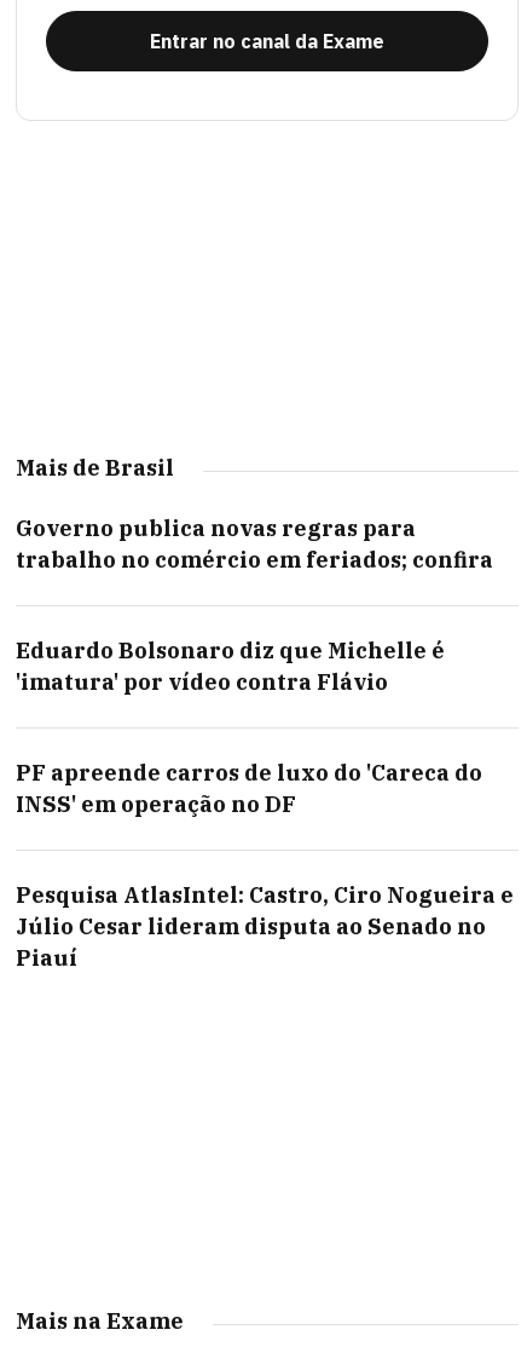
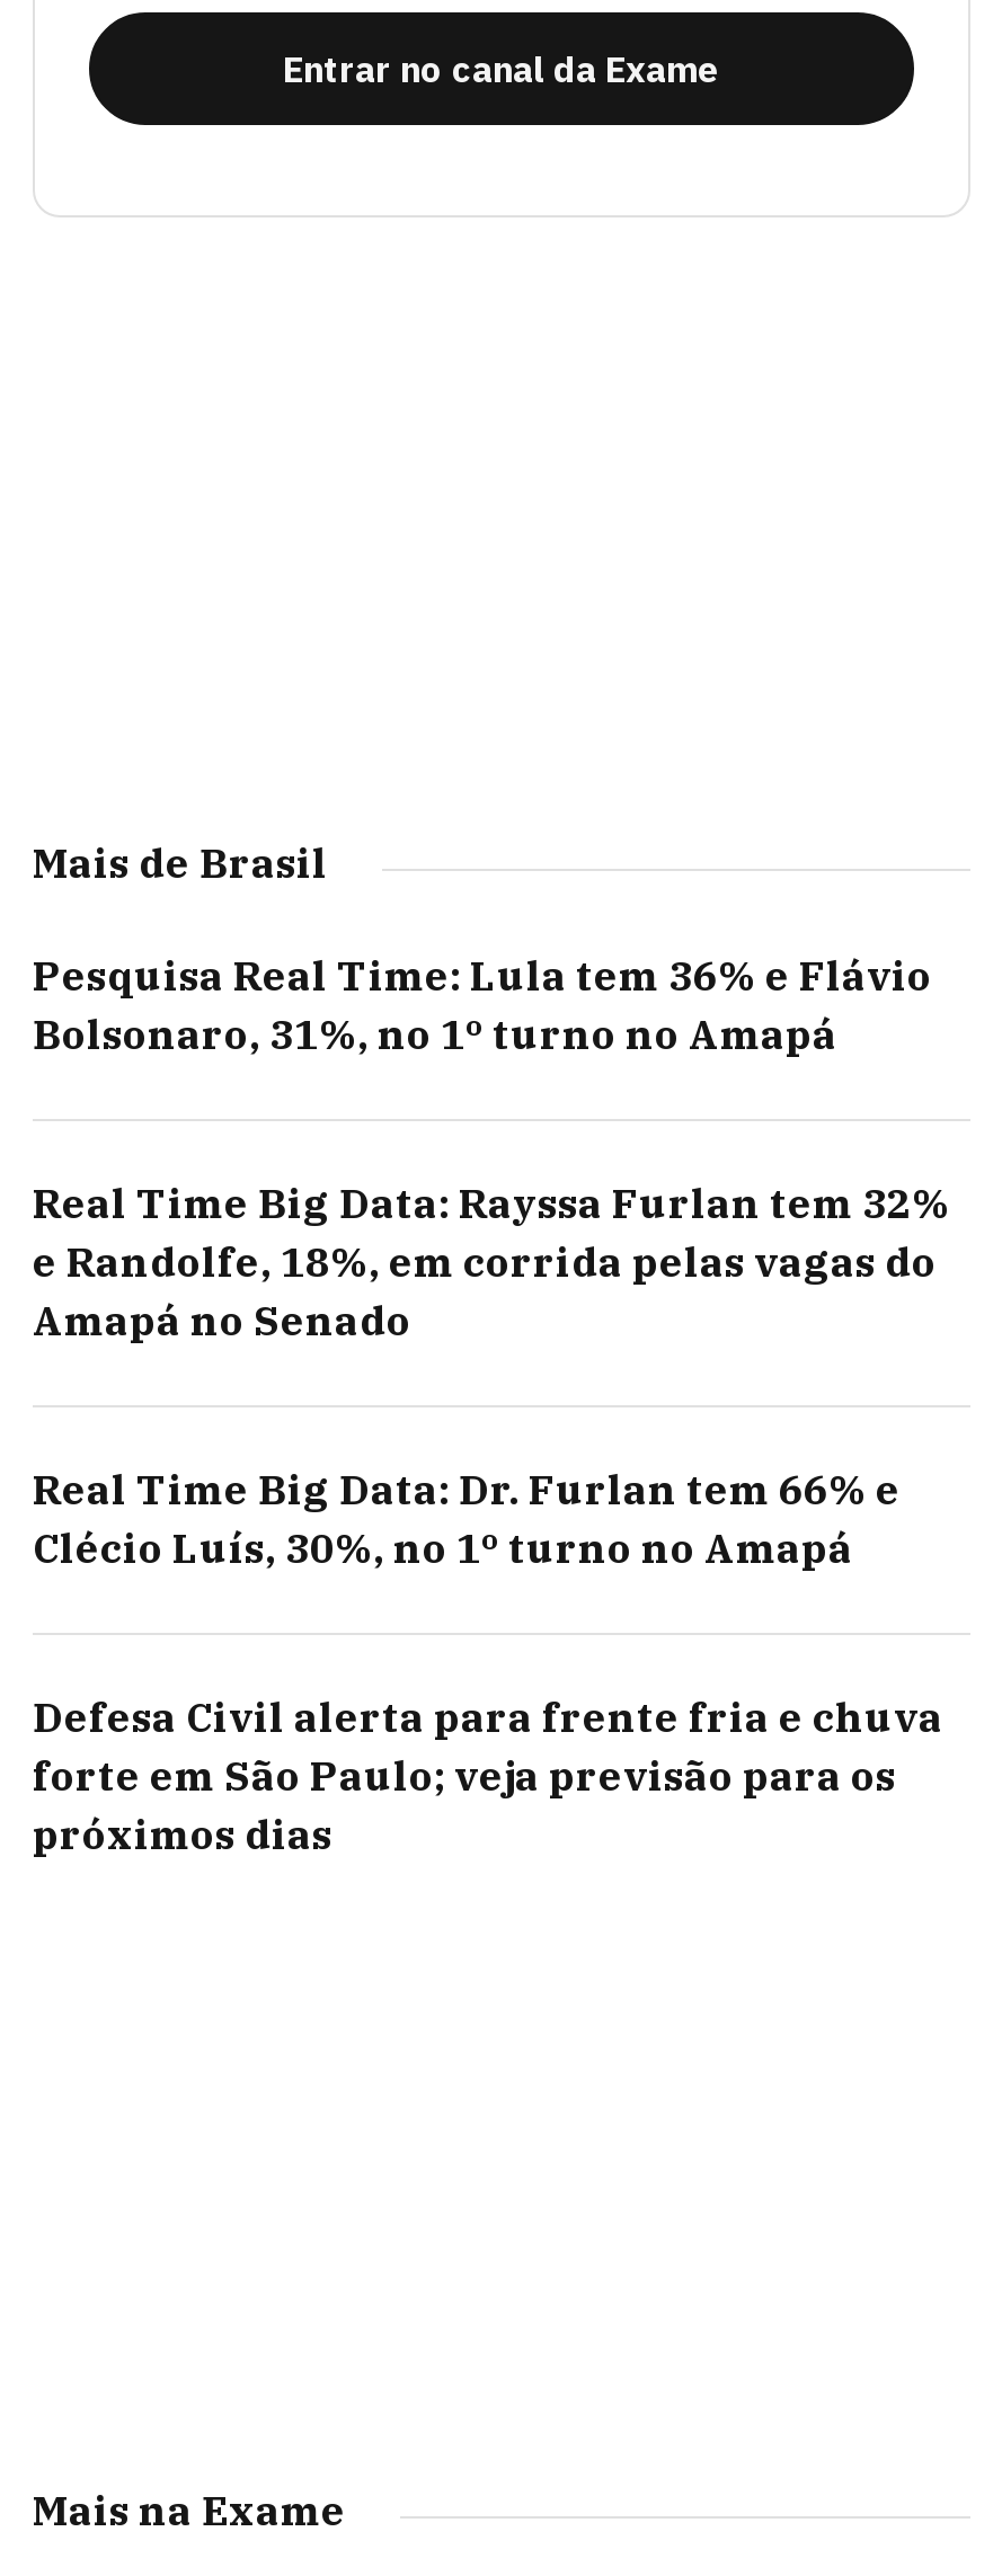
[16,514,493,574] Governo publica novas regras para | trabalho no comércio em feriados; confira -> [33,950,932,1060] Pesquisa Real Time: Lula tem 36% e Flávio | Bolsonaro, 31%, no 1º turno no Amapá
[16,637,445,696] Eduardo Bolsonaro diz que Michelle é | 'imatura' por vídeo contra Flávio -> [33,1178,950,1347] Real Time Big Data: Rayssa Furlan tem 32% | e Randolfe, 18%, em corrida pelas vagas do | Amapá no Senado
[16,759,482,818] PF apreende carros de luxo do 'Careca do | INSS' em operação no DF -> [33,1464,901,1574] Real Time Big Data: Dr. Furlan tem 66% e | Clécio Luís, 30%, no 1º turno no Amapá
[16,881,514,972] Pesquisa AtlasIntel: Castro, Ciro Nogueira e | Júlio Cesar lideram disputa ao Senado no | Piauí -> [33,1691,943,1860] Defesa Civil alerta para frente fria e chuva | forte em São Paulo; veja previsão para os | próximos dias

